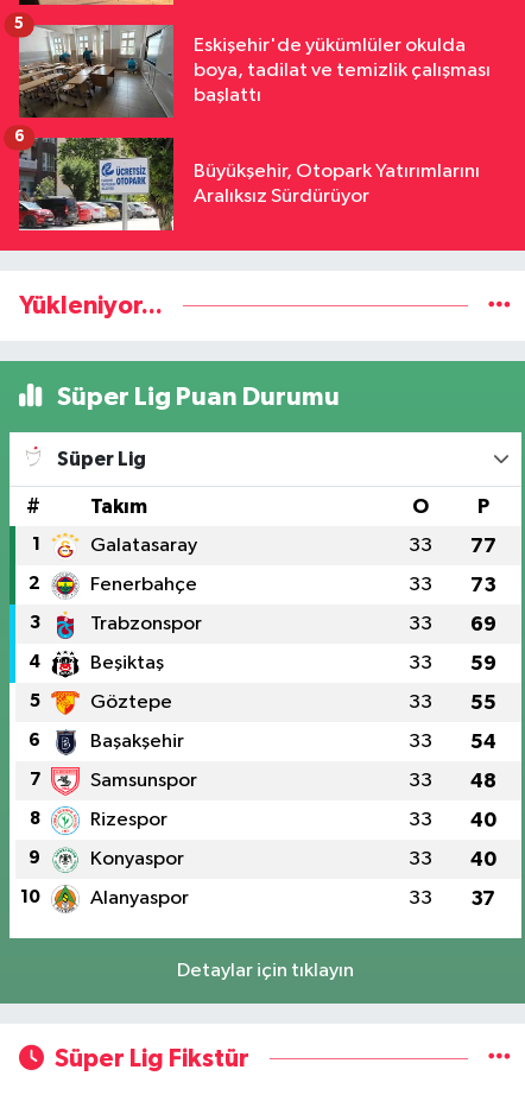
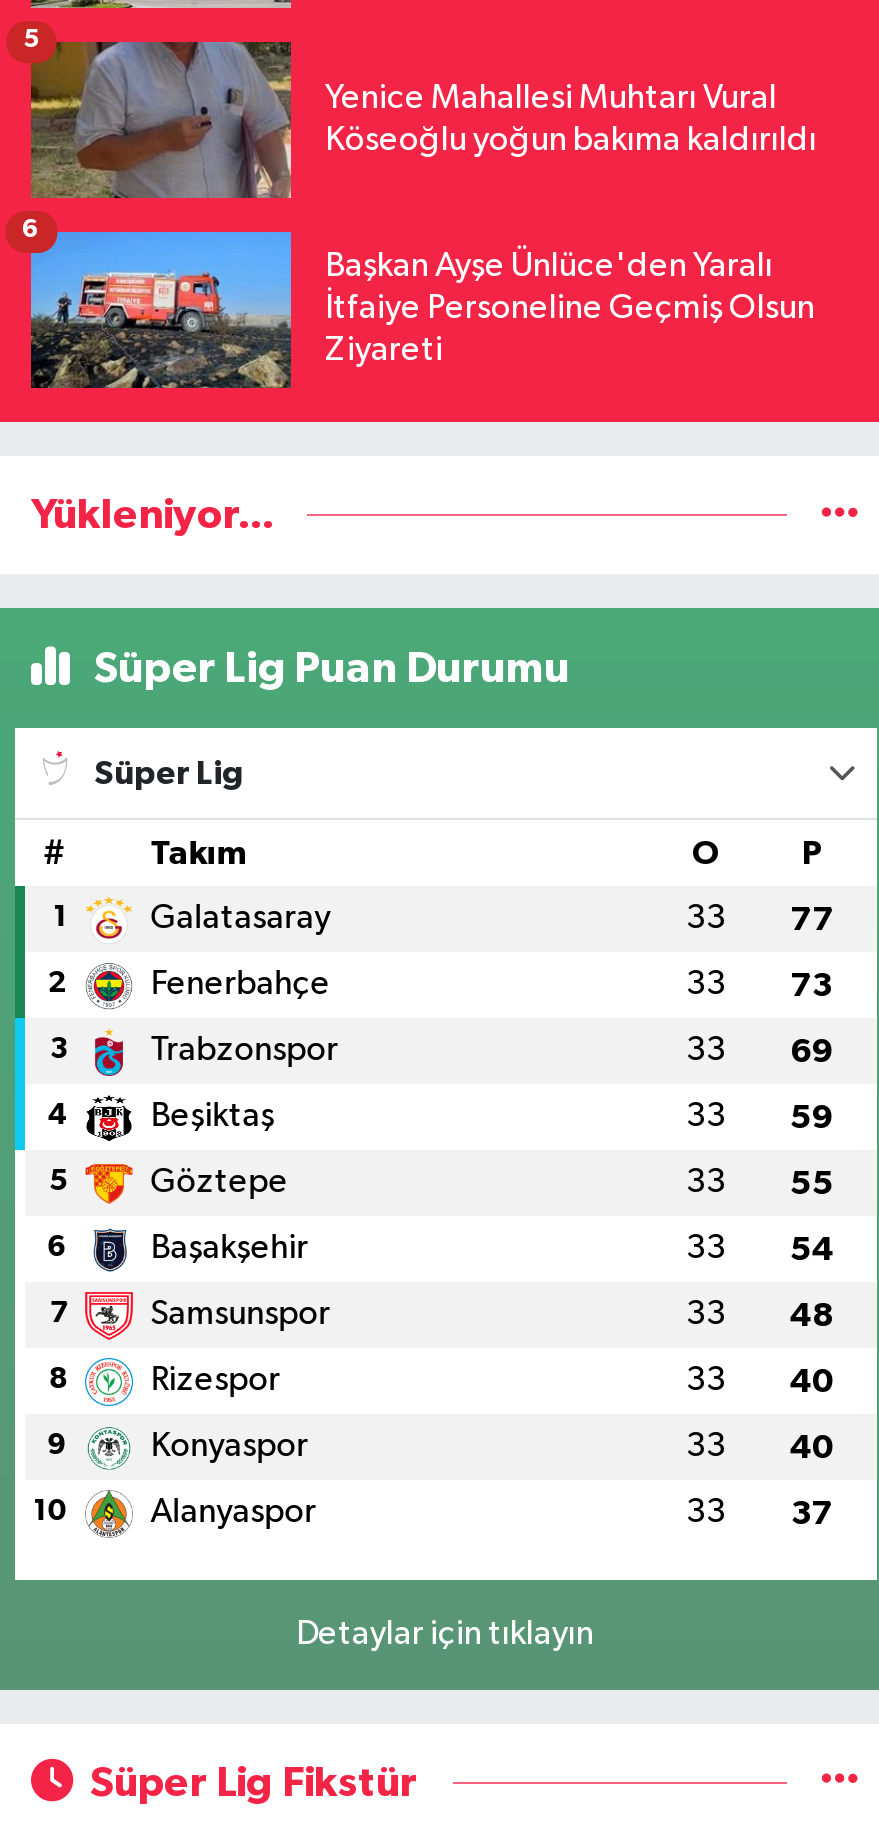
[18,24,491,119] [image] | Eskişehir'de yükümlüler okulda | boya, tadilat ve temizlik çalışması | başlattı -> [29,40,817,198] [image] | Yenice Mahallesi Muhtarı Vural | Köseoğlu yoğun bakıma kaldırıldı
[18,137,480,232] [image] | Büyükşehir, Otopark Yatırımlarını | Aralıksız Sürdürüyor -> [29,230,815,390] [image] | Başkan Ayşe Ünlüce'den Yaralı | İtfaiye Personeline Geçmiş Olsun | Ziyareti

